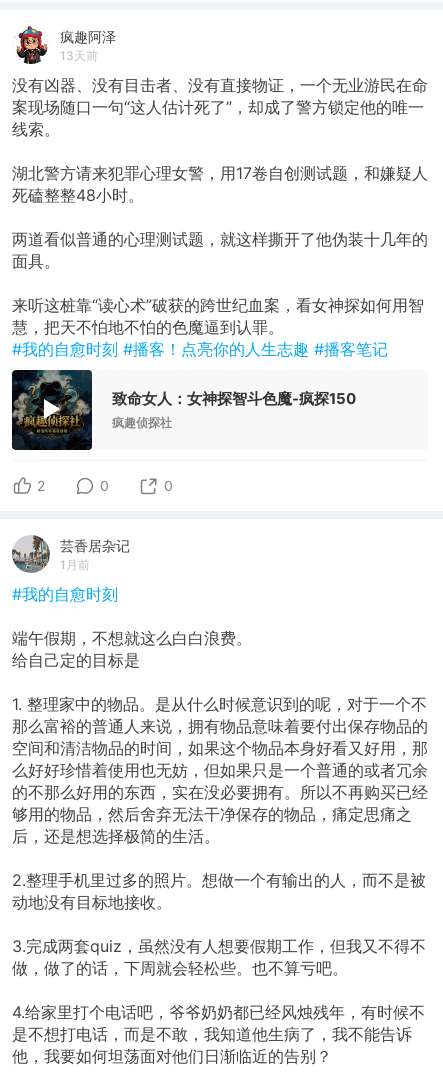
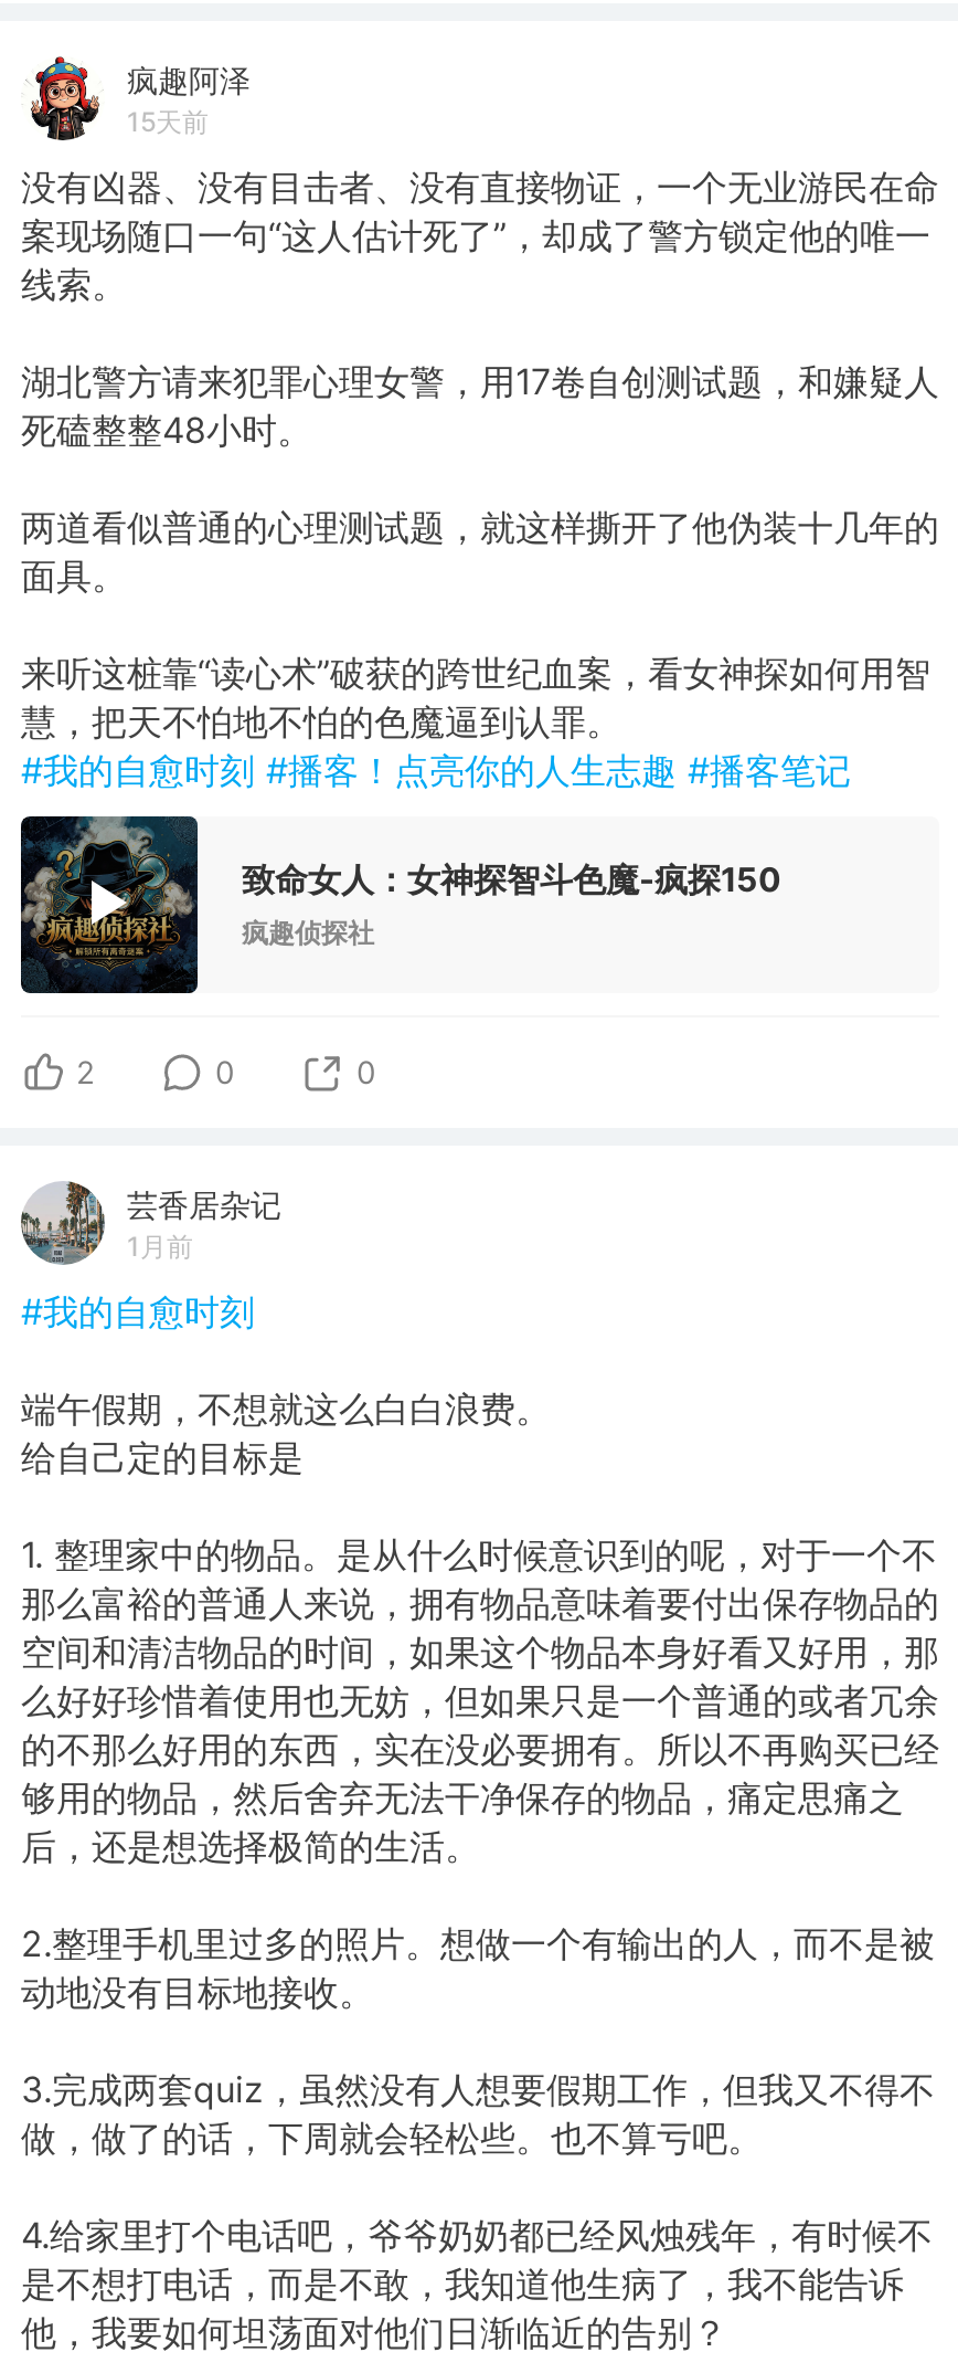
[60,48,98,63] 13天前 -> [127,105,209,138] 15天前

